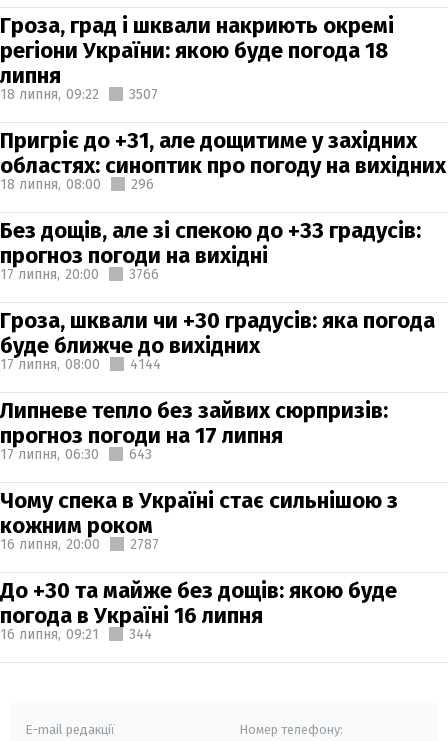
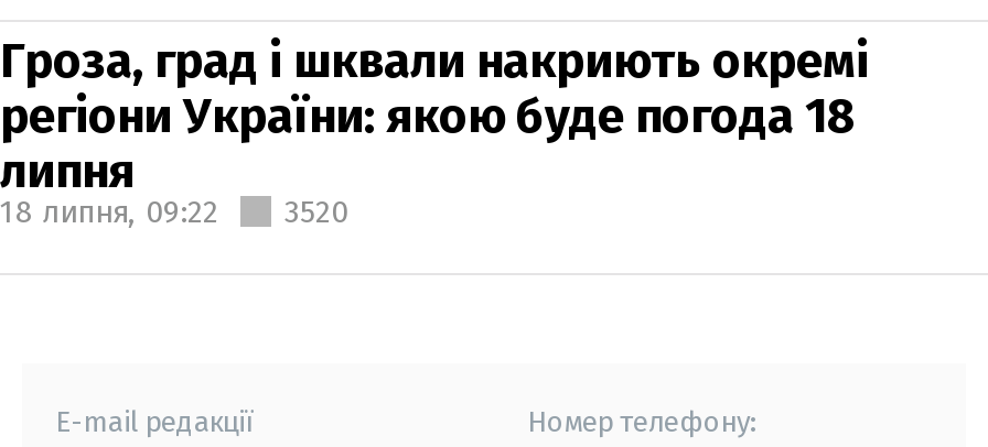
[0,85,446,642] 3507 | Пригріє до +31, але дощитиме у західних | областях: синоптик про погоду на вихідних | 18 липня, 08:00 | 296 | Без дощів, але зі спекою до +33 градусів: | прогноз погоди на вихідні | 17 липня, 20:00 | 3766 | Гроза, шквали чи +30 градусів: яка погода | буде ближче до вихідних | 17 липня, 08:00 | 4144 | Липневе тепло без зайвих сюрпризів: | прогноз погоди на 17 липня | 17 липня, 06:30 | 643 | Чому спека в Україні стає сильнішою з | кожним роком | 16 липня, 20:00 | 2787 | До +30 та майже без дощів: якою буде | погода в Україні 16 липня | 16 липня, 09:21 | 344 -> [284,193,348,230] 3520

